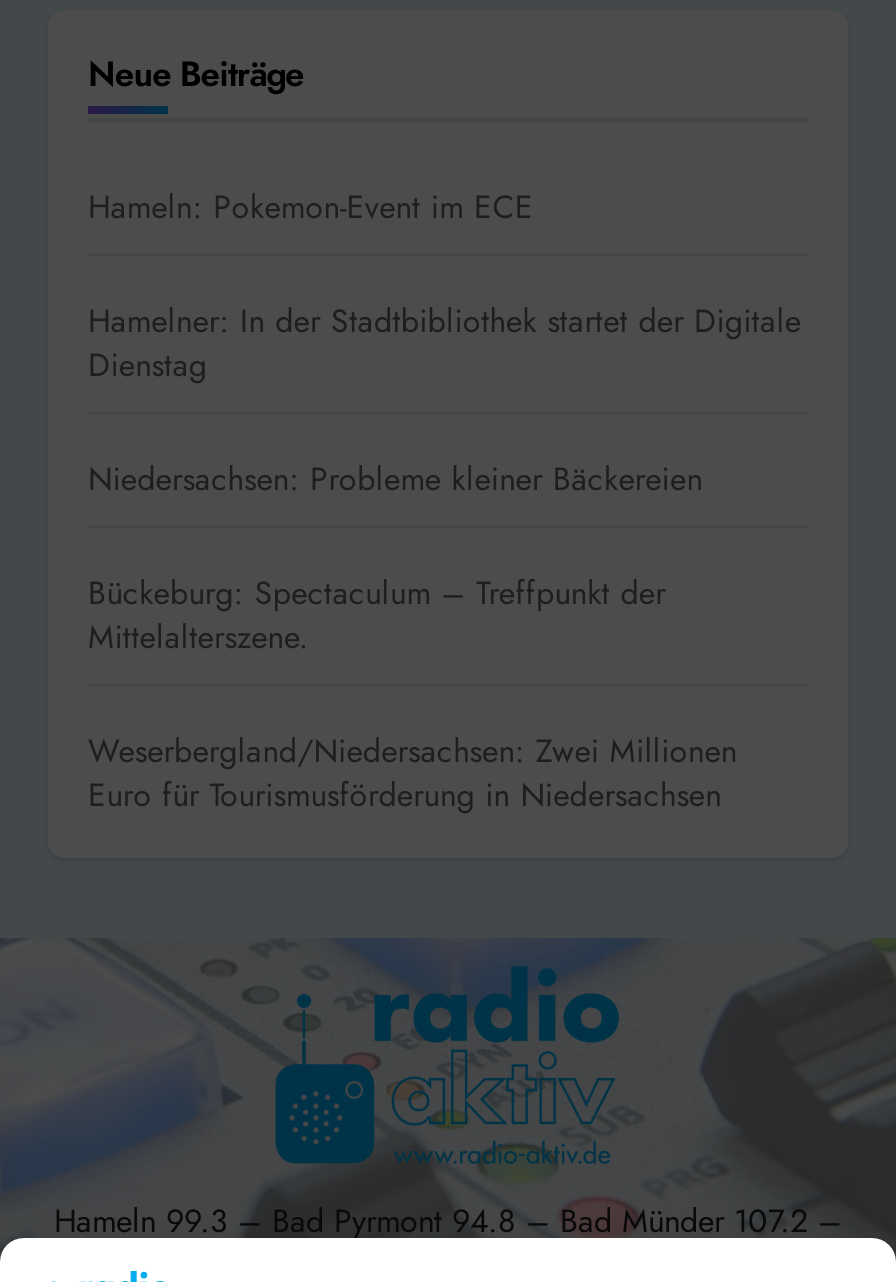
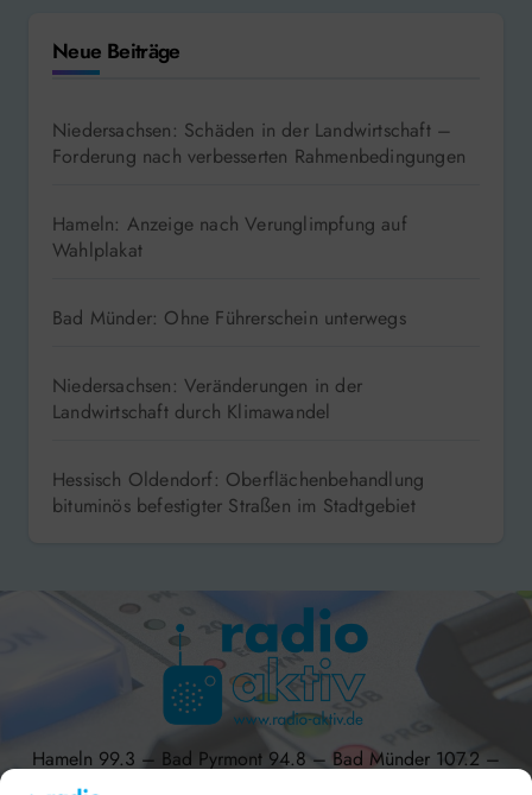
[88,185,533,231] Hameln: Pokemon-Event im ECE -> [52,117,465,170] Niedersachsen: Schäden in der Landwirtschaft – | Forderung nach verbesserten Rahmenbedingungen
[88,299,801,389] Hamelner: In der Stadtbibliothek startet der Digitale | Dienstag -> [52,211,407,264] Hameln: Anzeige nach Verunglimpfung auf | Wahlplakat
[88,457,703,503] Niedersachsen: Probleme kleiner Bäckereien -> [52,305,406,332] Bad Münder: Ohne Führerschein unterwegs
[88,571,666,661] Bückeburg: Spectaculum – Treffpunkt der | Mittelalterszene. -> [52,372,362,426] Niedersachsen: Veränderungen in der | Landwirtschaft durch Klimawandel
[88,729,737,819] Weserbergland/Niedersachsen: Zwei Millionen | Euro für Tourismusförderung in Niedersachsen -> [52,466,424,520] Hessisch Oldendorf: Oberflächenbehandlung | bituminös befestigter Straßen im Stadtgebiet

